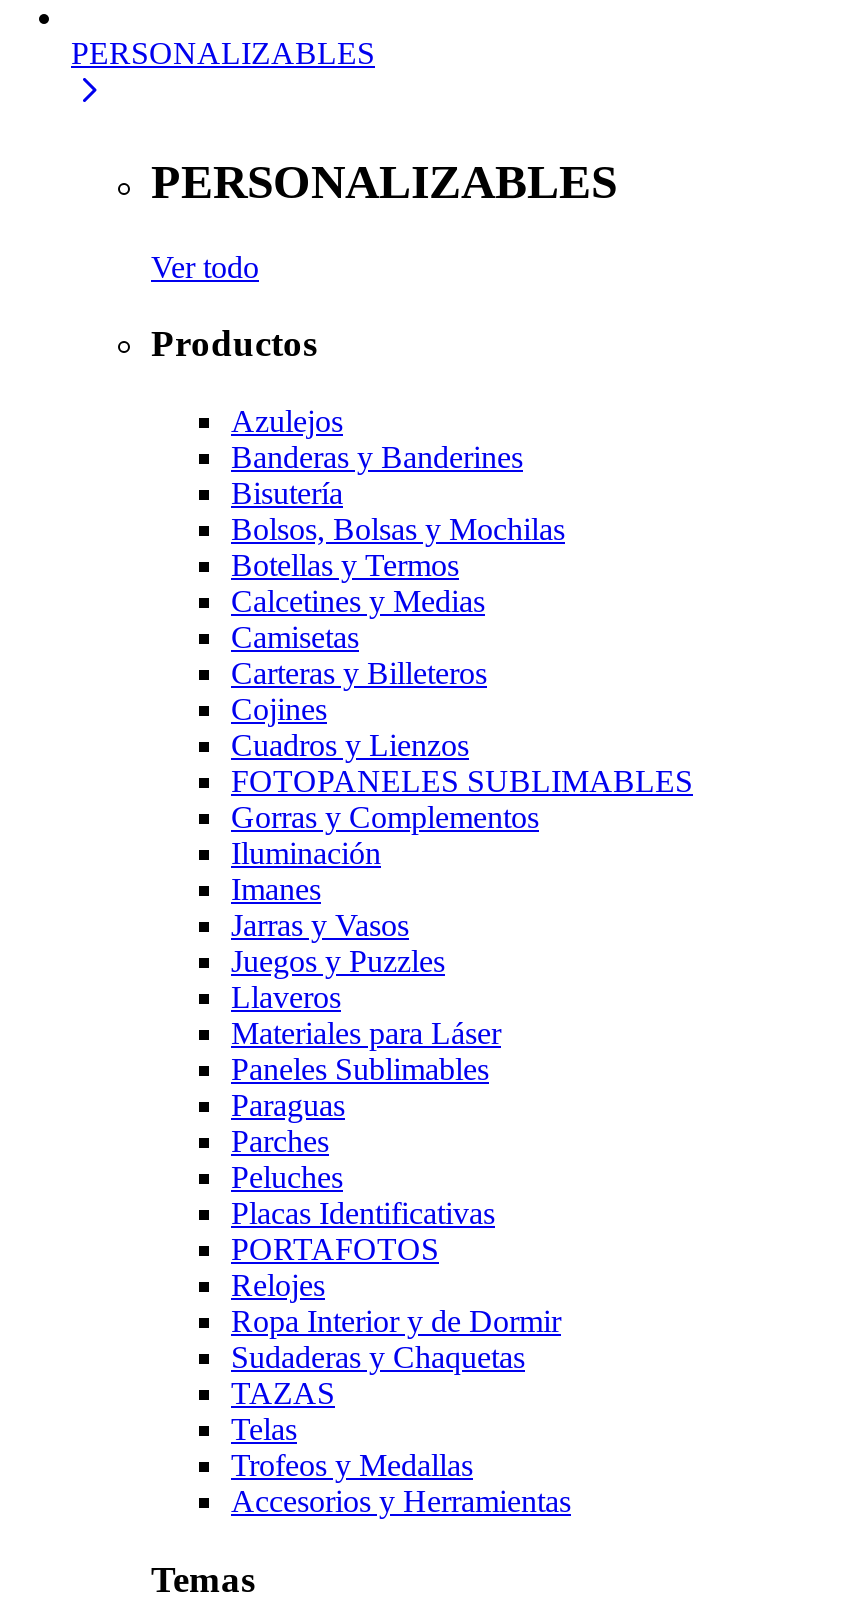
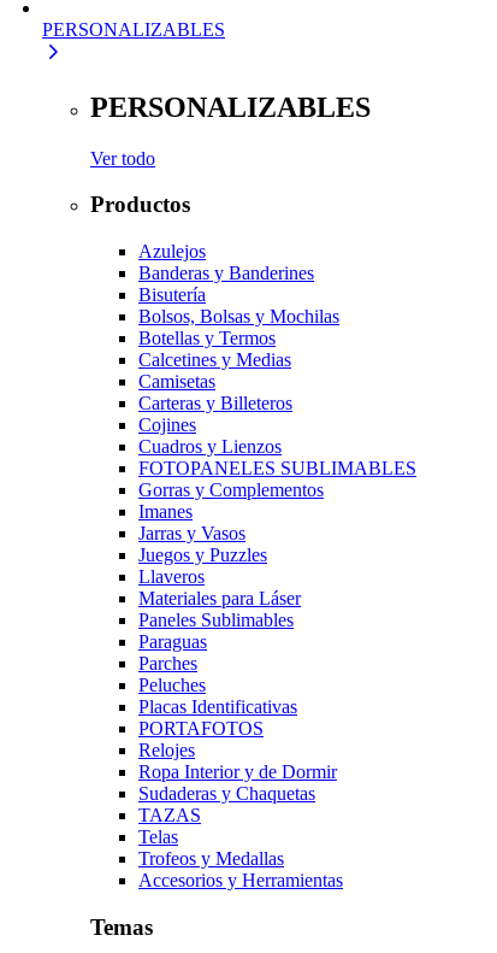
[231,836,381,870] Iluminación -> none

